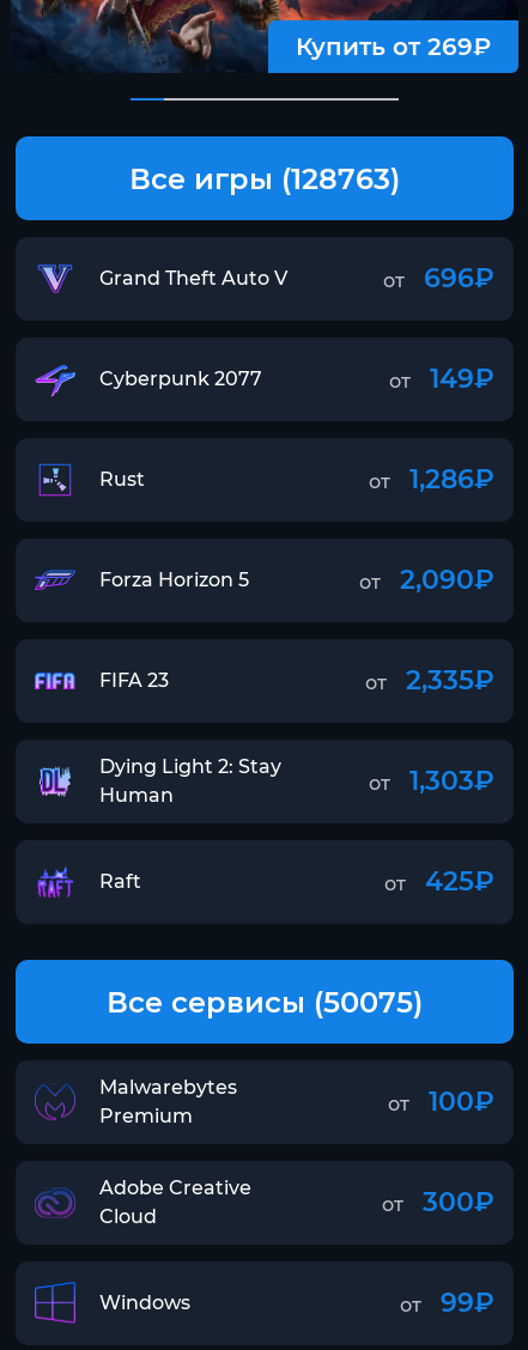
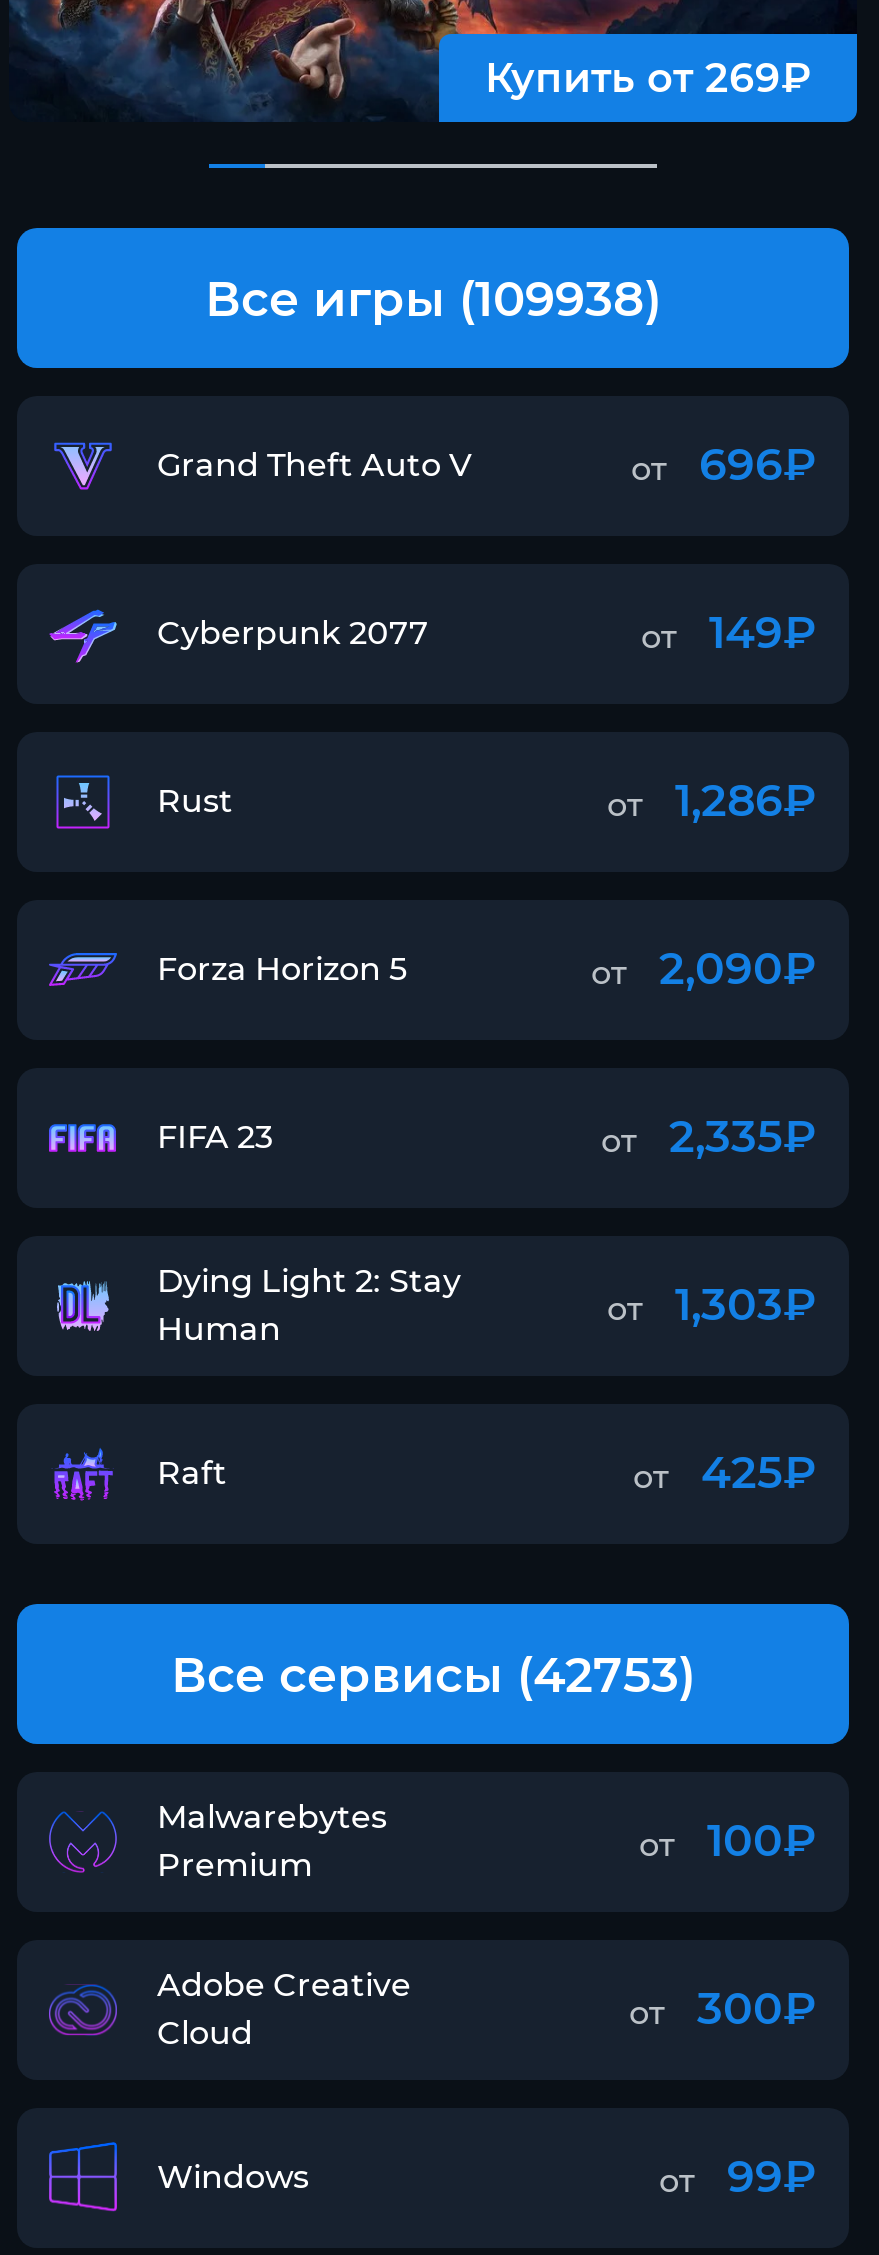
[129,162,400,196] Все игры (128763) -> [205,270,661,328] Все игры (109938)
[107,985,423,1020] Все сервисы (50075) -> [171,1646,695,1704] Все сервисы (42753)

